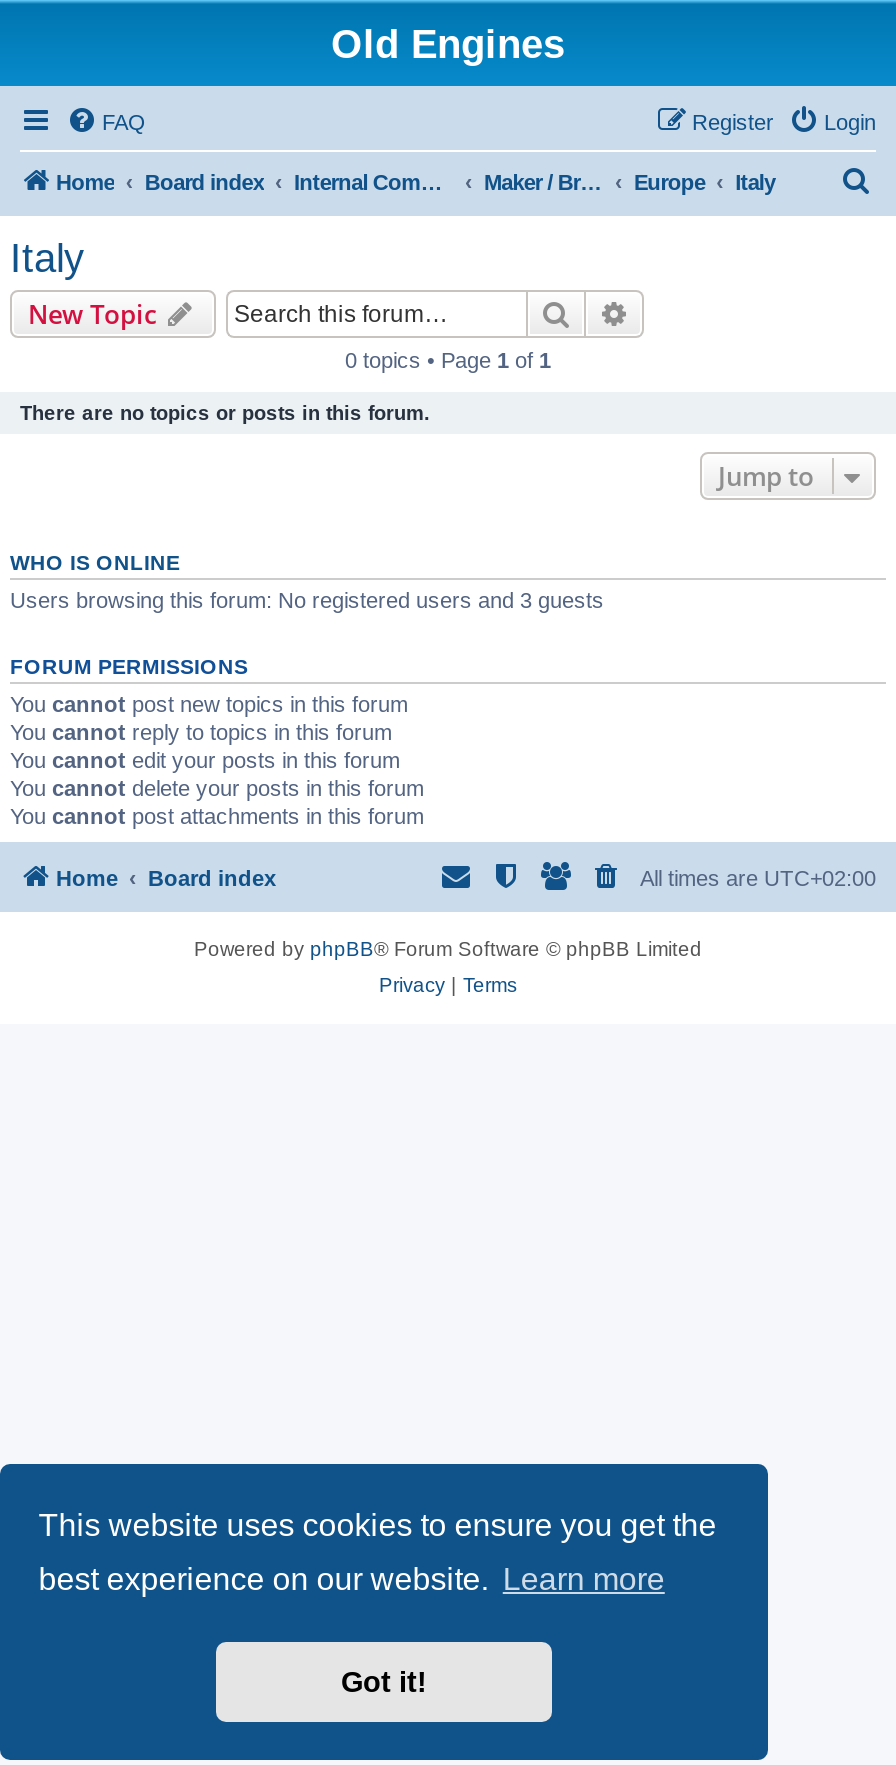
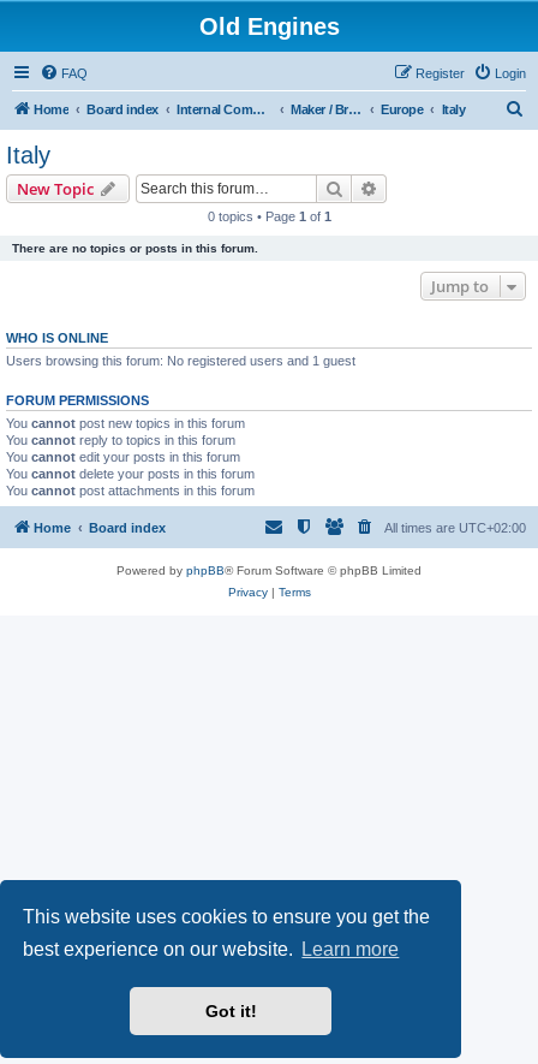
[10,588,604,612] Users browsing this forum: No registered users and 3 guests -> [6,353,355,368] Users browsing this forum: No registered users and 1 guest

